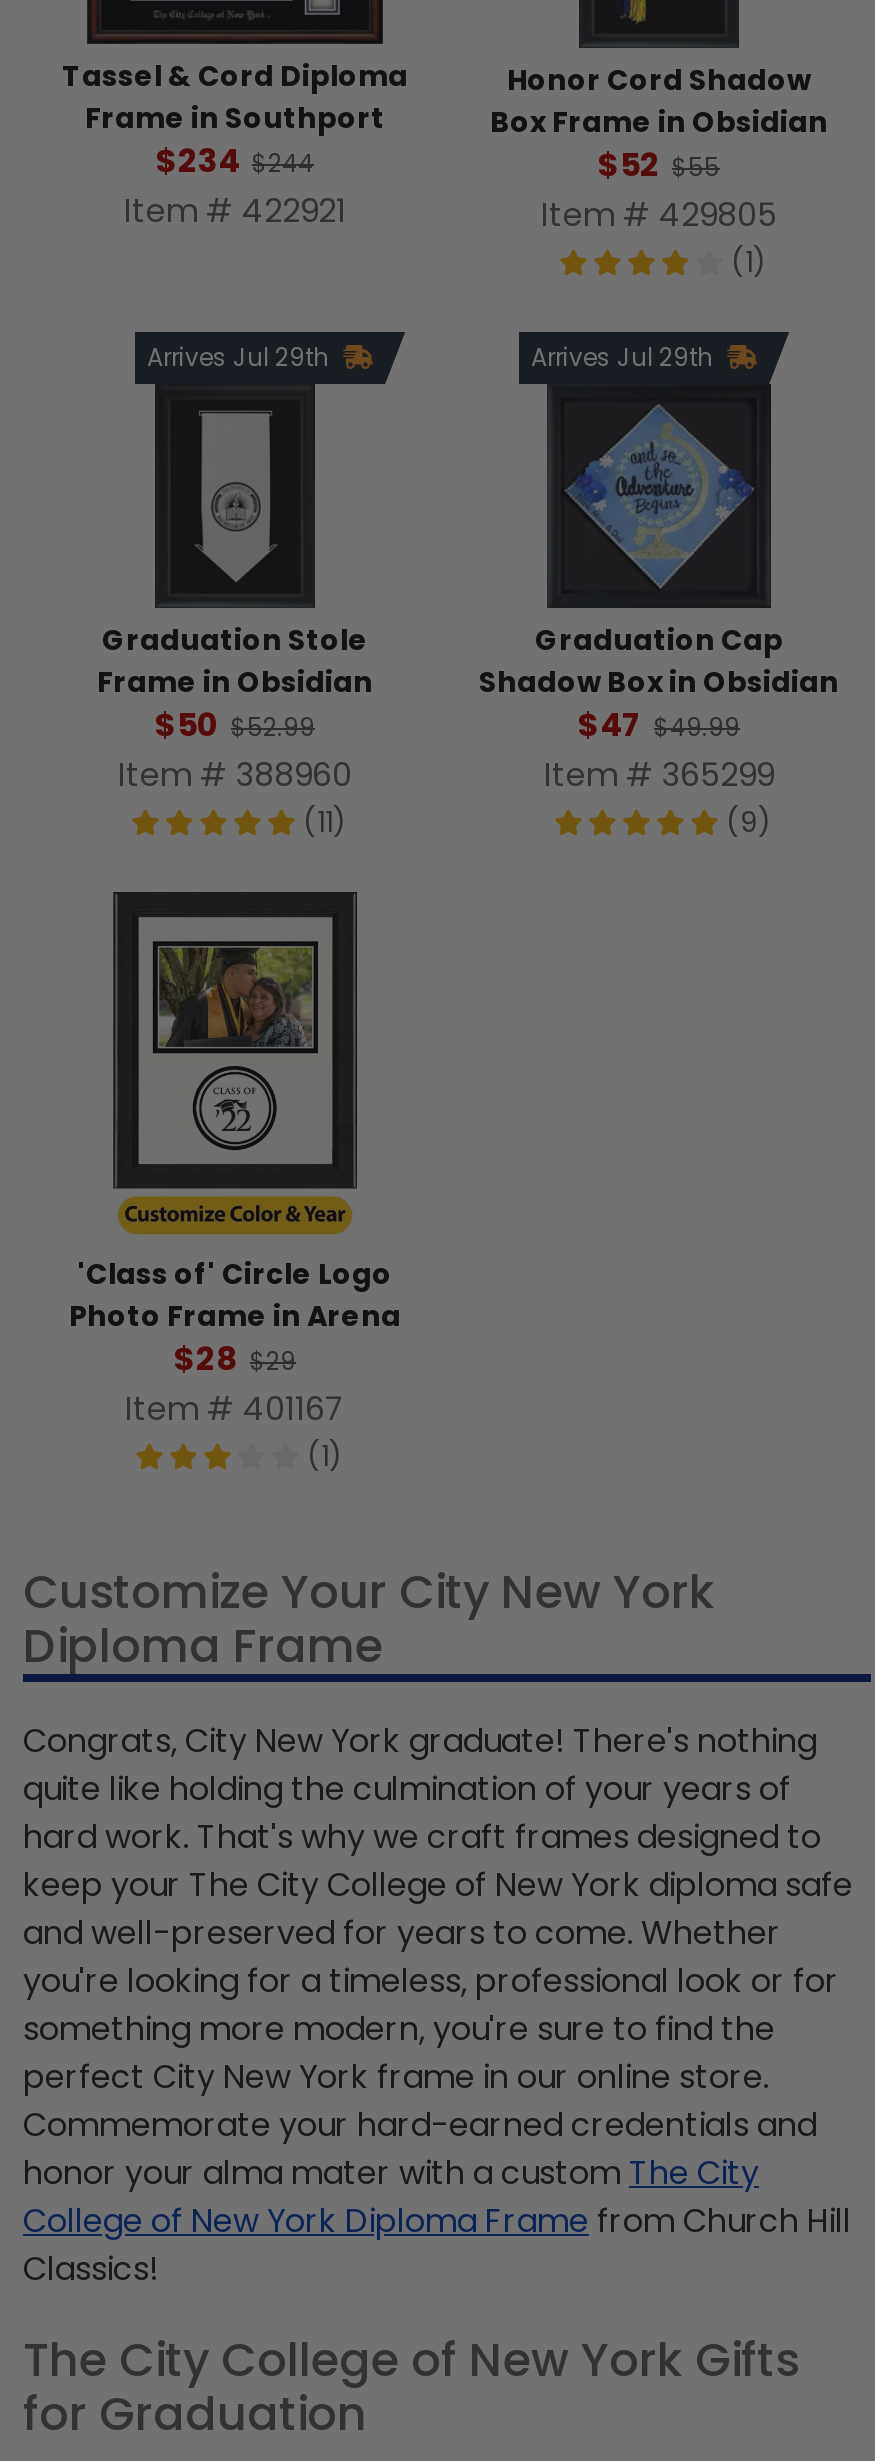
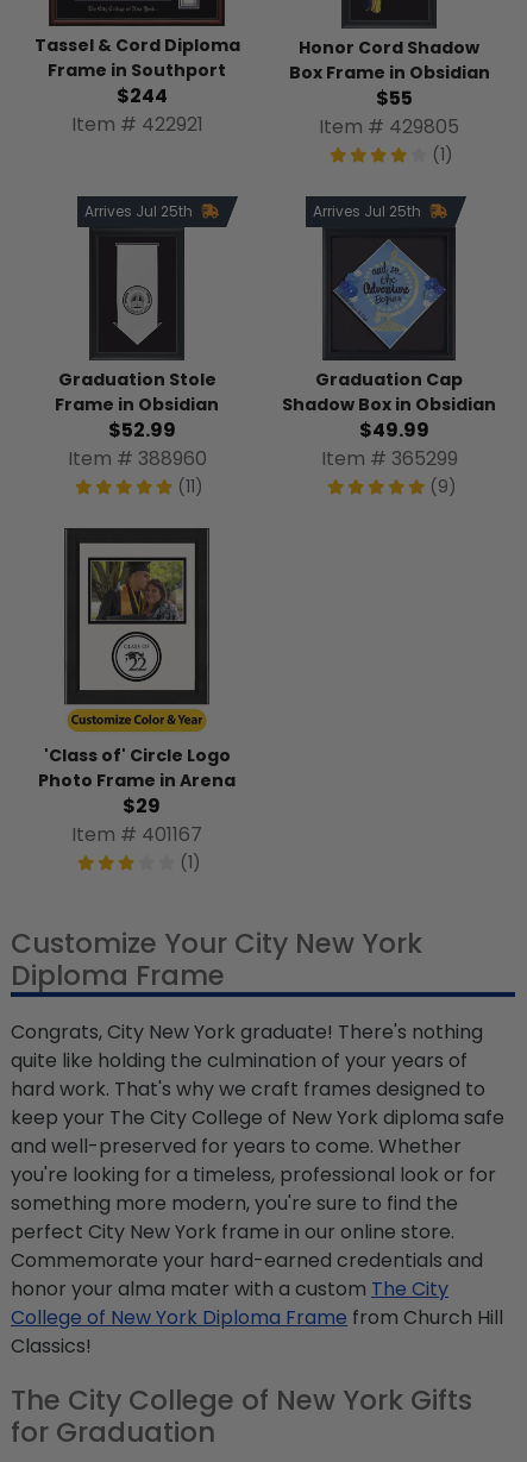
[156,138,314,184] $234 $244 -> [116,82,167,109] $244
[598,143,720,189] $52 $55 -> [375,85,412,112] $55
[147,341,335,375] Arrives Jul 29th -> [84,202,196,222] Arrives Jul 25th
[531,341,719,375] Arrives Jul 29th -> [313,202,425,222] Arrives Jul 25th
[155,703,315,749] $50 $52.99 -> [108,417,175,444] $52.99
[578,703,740,749] $47 $49.99 -> [359,417,429,444] $49.99
[174,1337,296,1383] $28 $29 -> [123,793,161,820] $29

